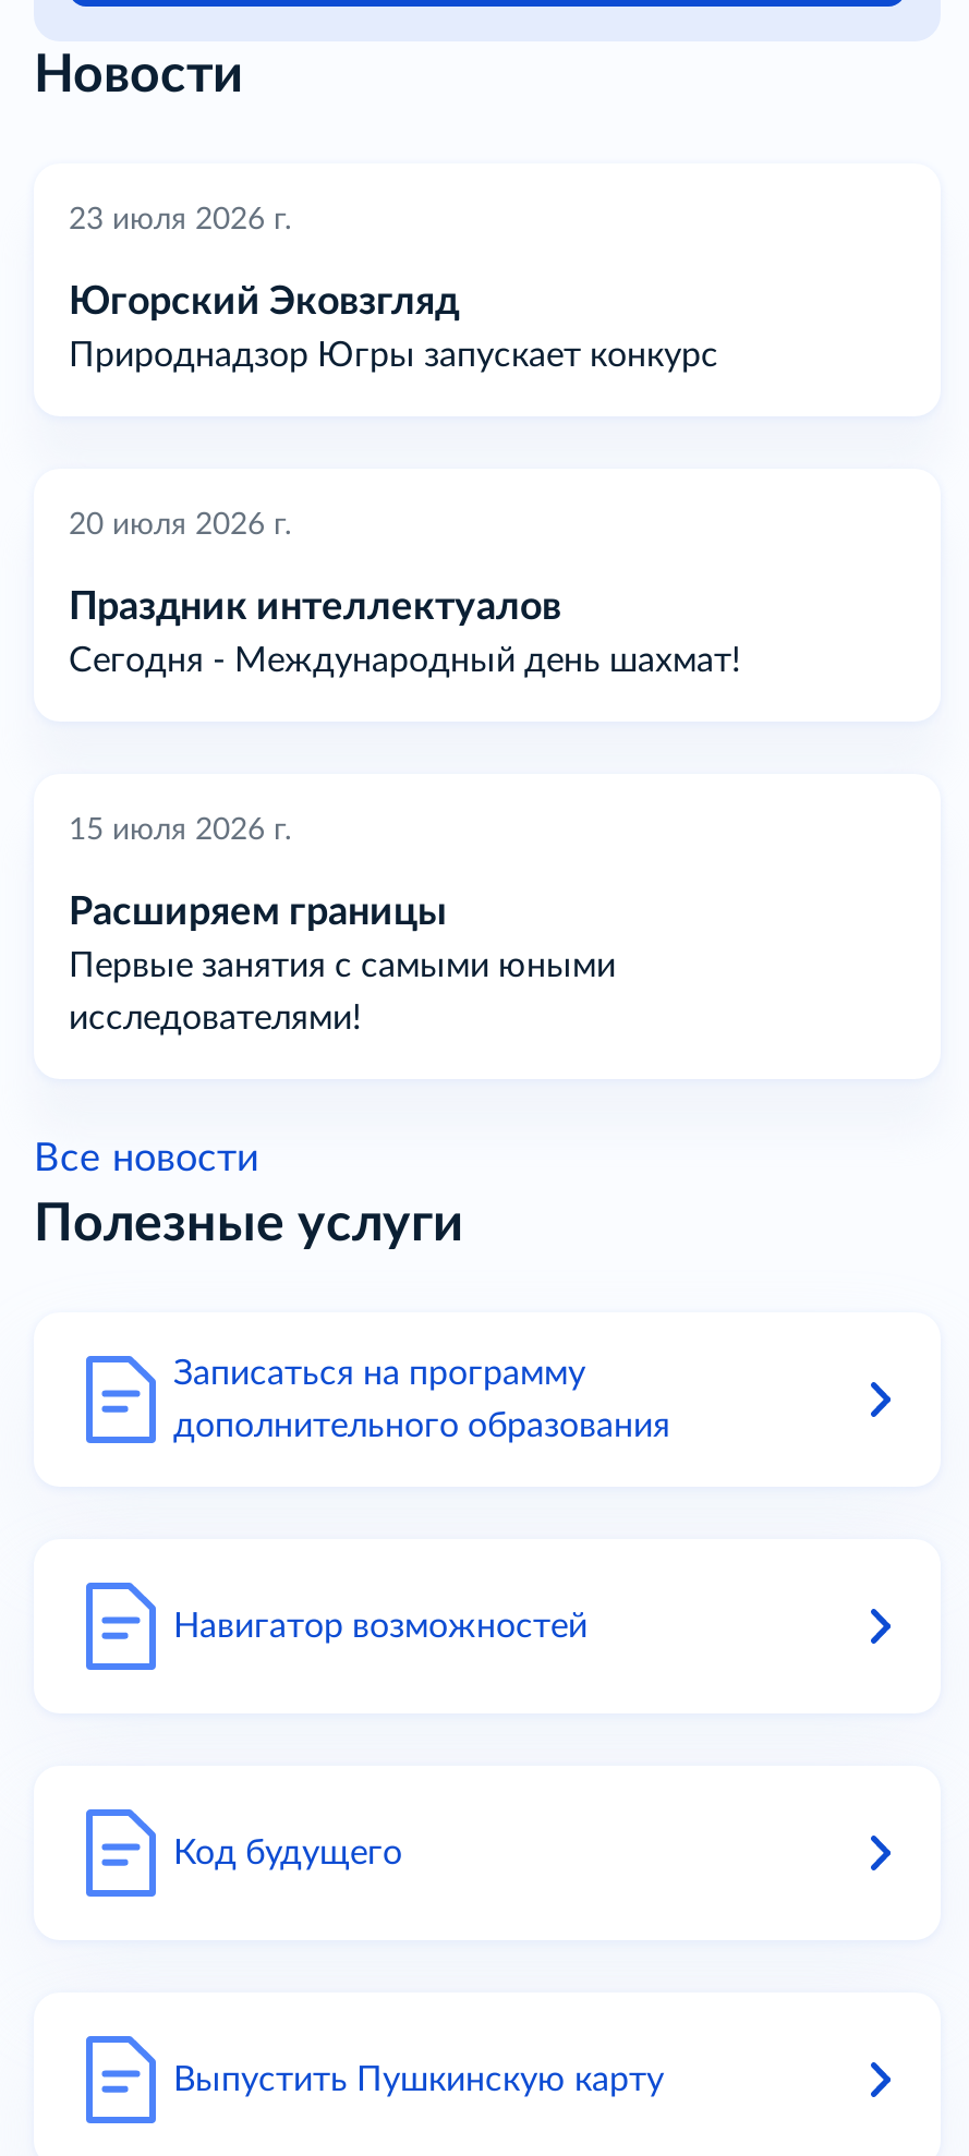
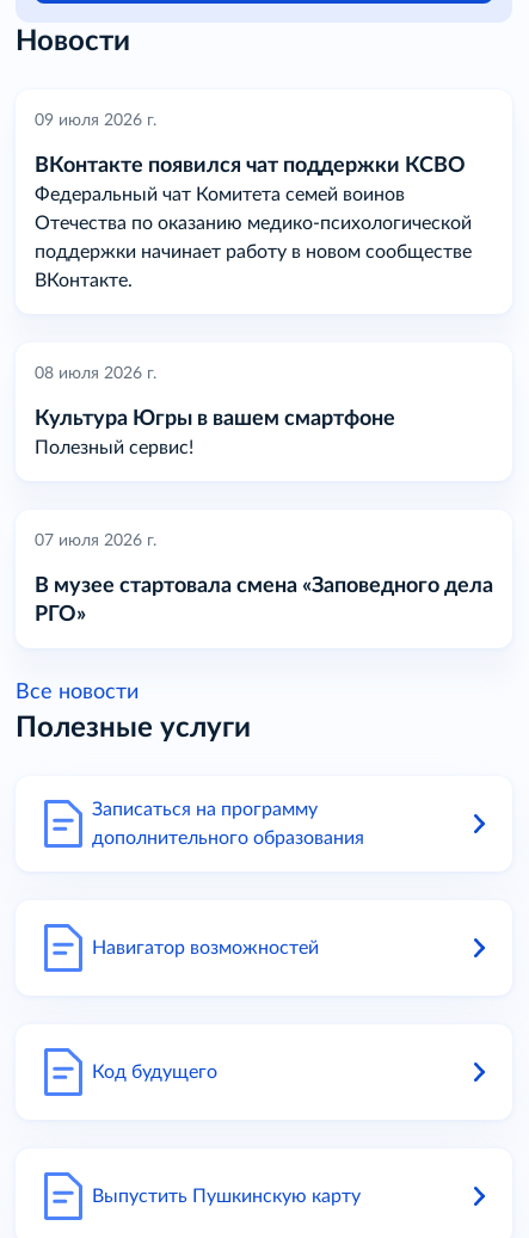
[69,204,718,372] 23 июля 2026 г. | Югорский Эковзгляд | Природнадзор Югры запускает конкурс -> [35,112,472,290] 09 июля 2026 г. | ВКонтакте появился чат поддержки КСВО | Федеральный чат Комитета семей воинов | Отечества по оказанию медико-психологической | поддержки начинает работу в новом сообществе | ВКонтакте.
[69,509,740,677] 20 июля 2026 г. | Праздник интеллектуалов | Сегодня - Международный день шахмат! -> [35,365,395,457] 08 июля 2026 г. | Культура Югры в вашем смартфоне | Полезный сервис!
[69,815,616,1035] 15 июля 2026 г. | Расширяем границы | Первые занятия с самыми юными | исследователями! -> [35,532,493,625] 07 июля 2026 г. | В музее стартовала смена «Заповедного дела | РГО»

